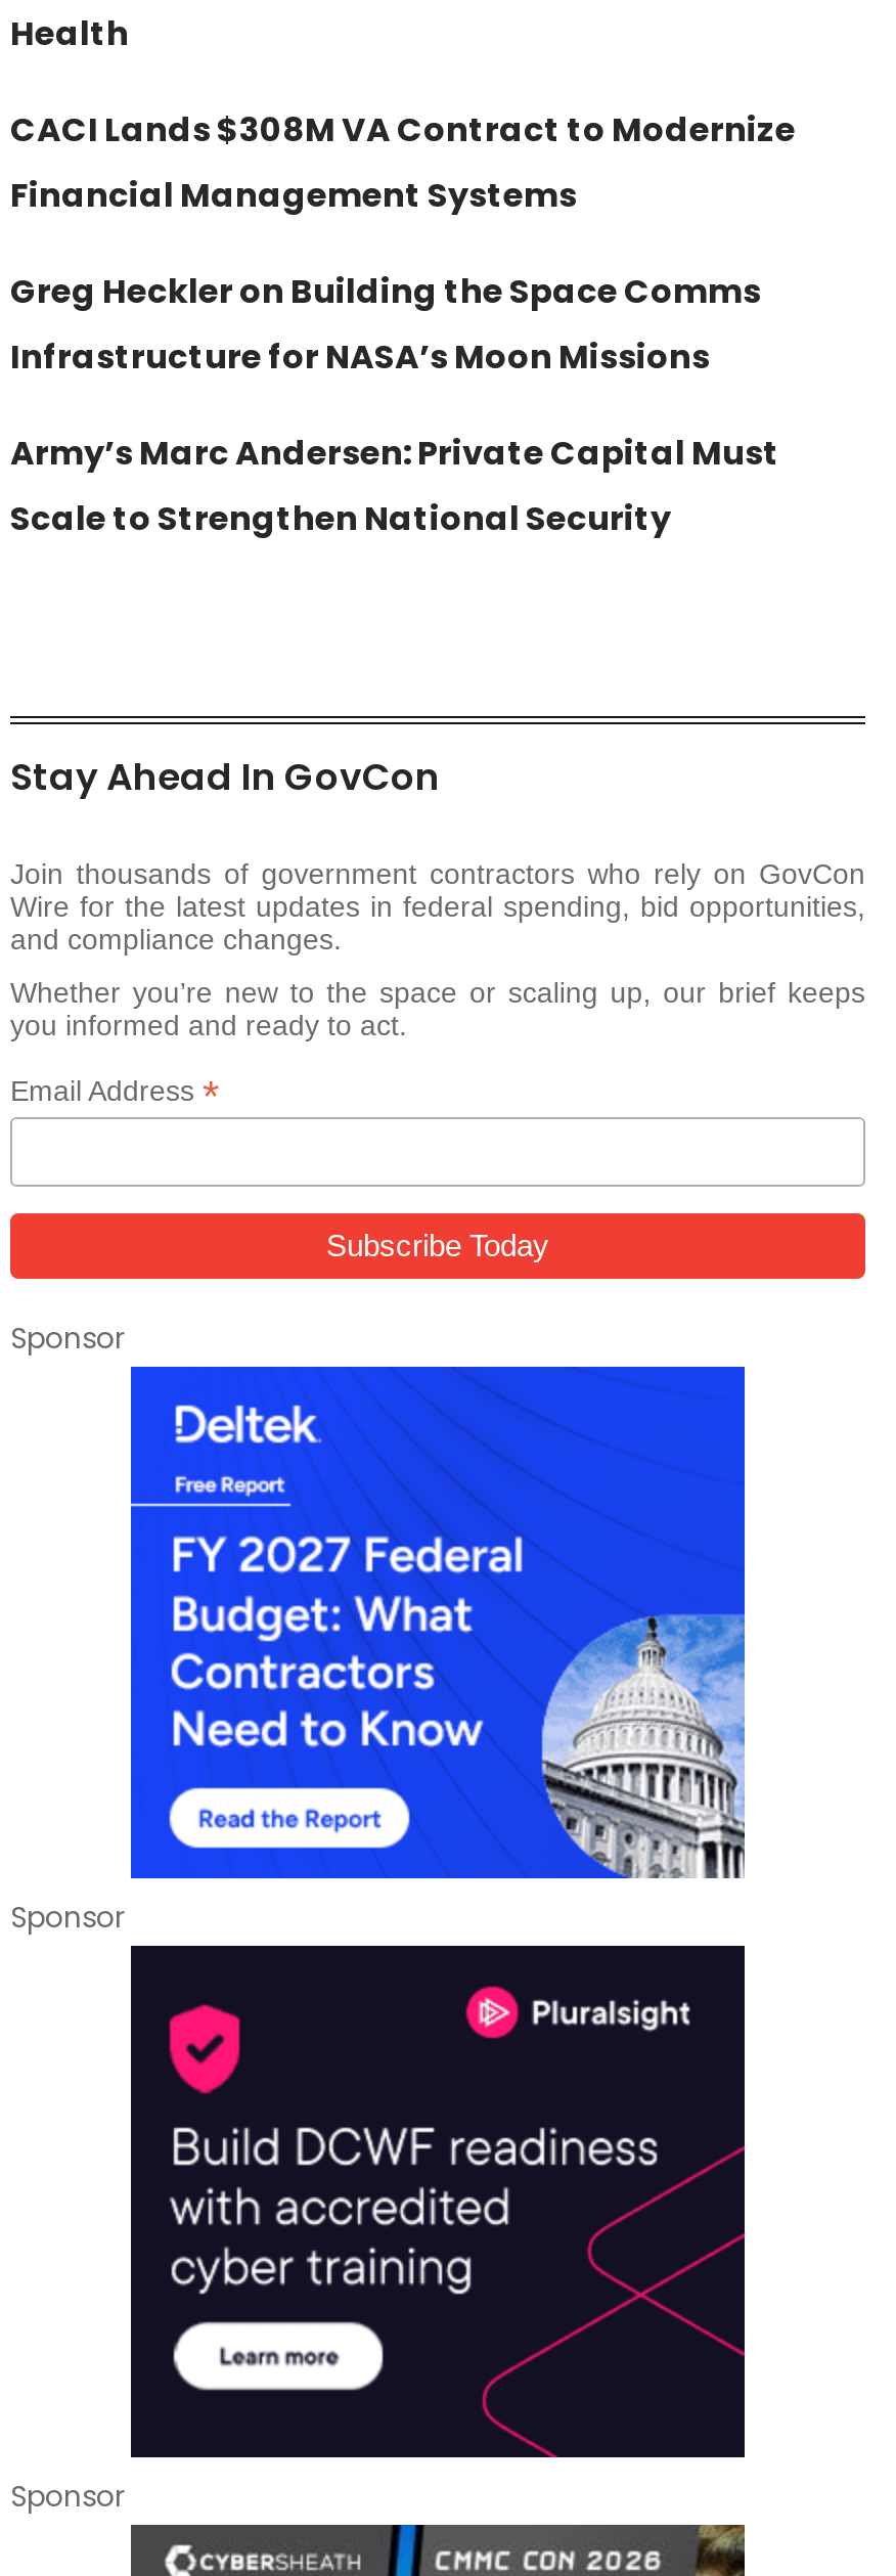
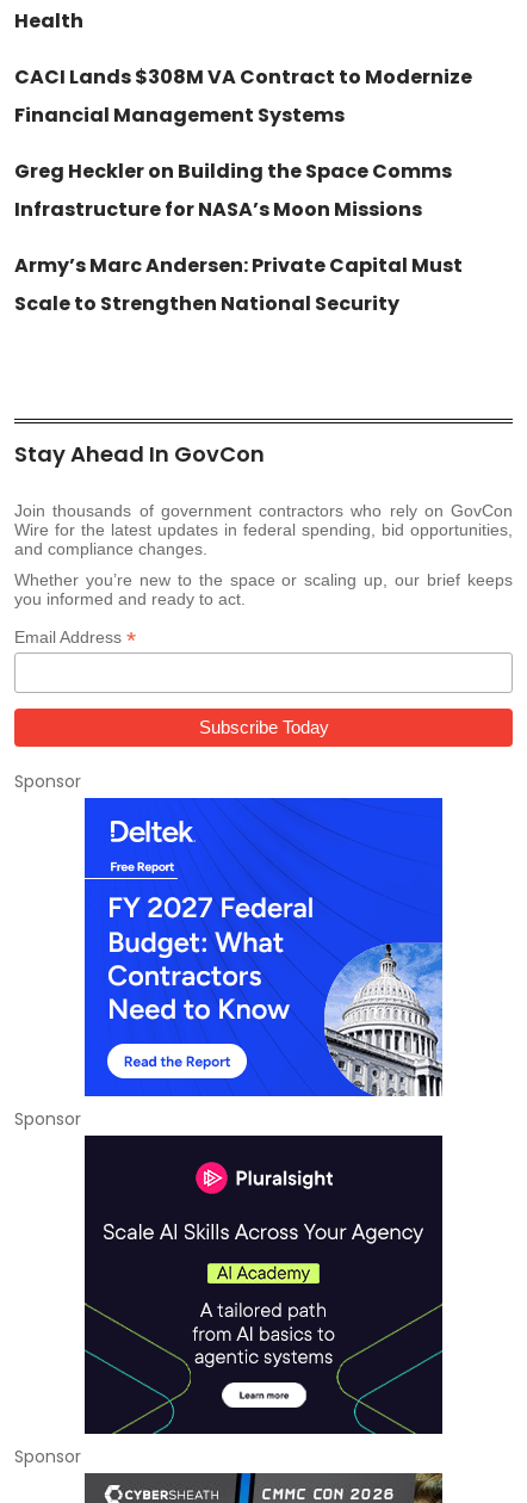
[131,1985,747,2459] [image] -> [85,1159,442,1435] [image]

